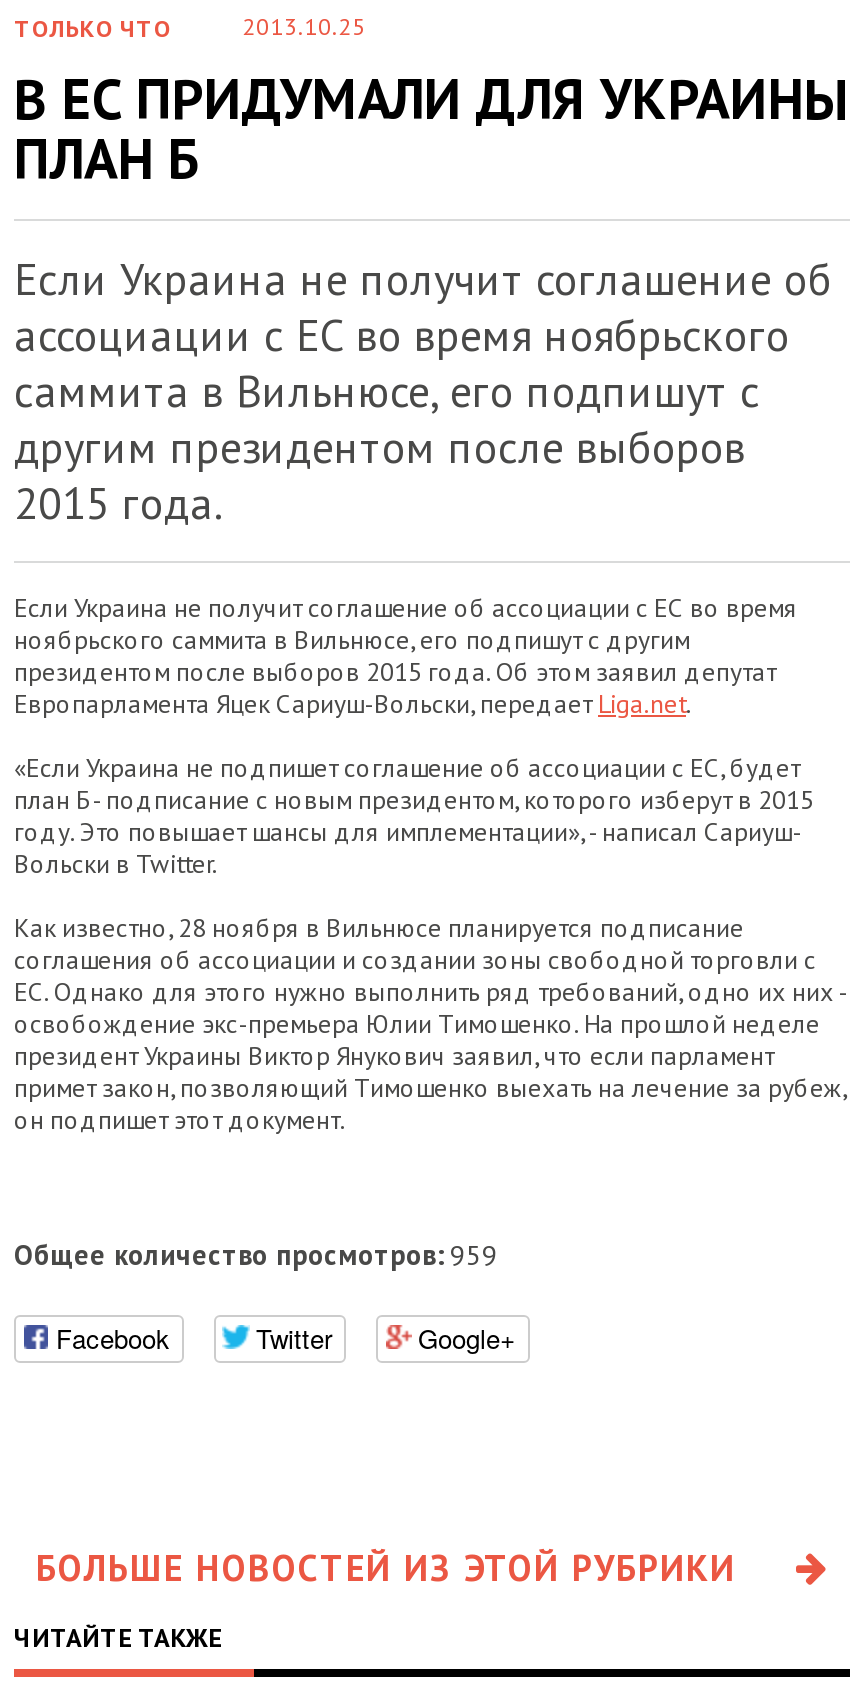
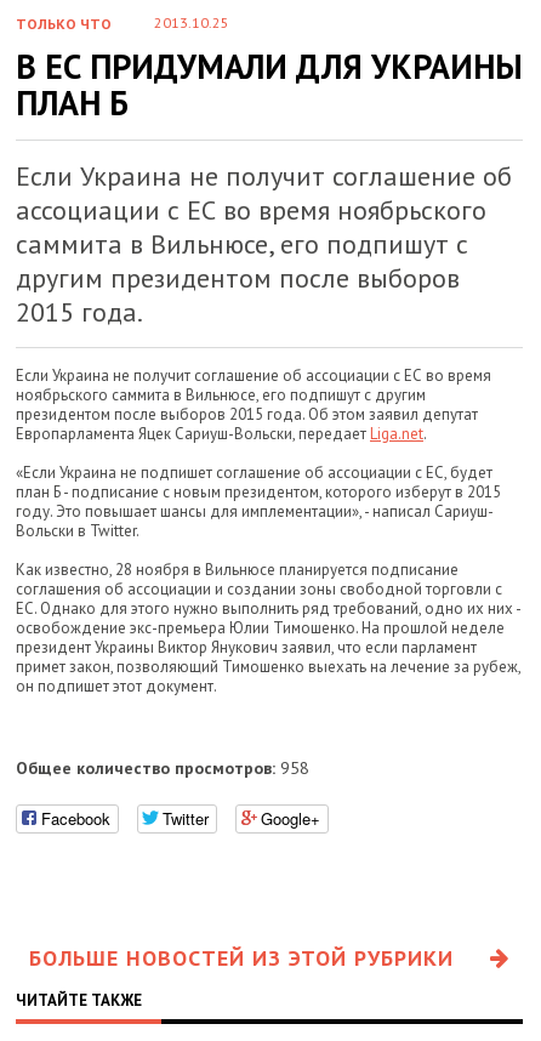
[14,1237,498,1273] Общее количество просмотров: 959 -> [16,757,309,779] Общее количество просмотров: 958

